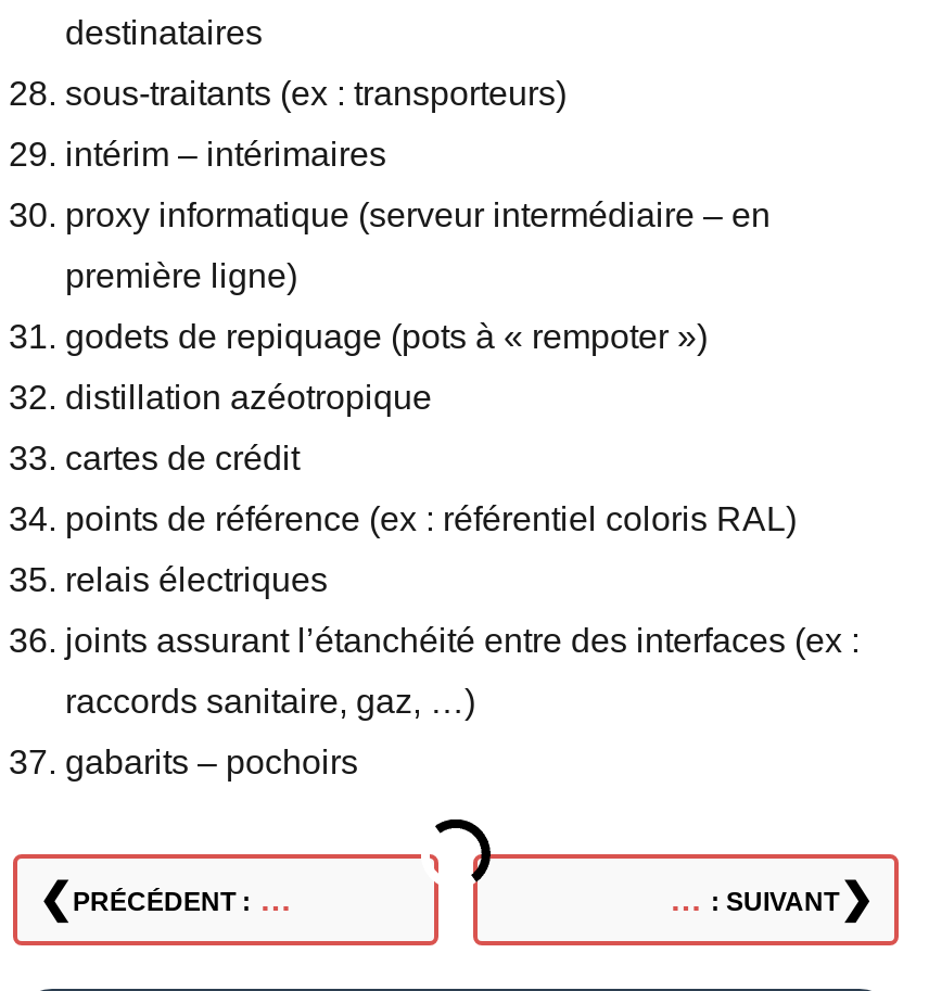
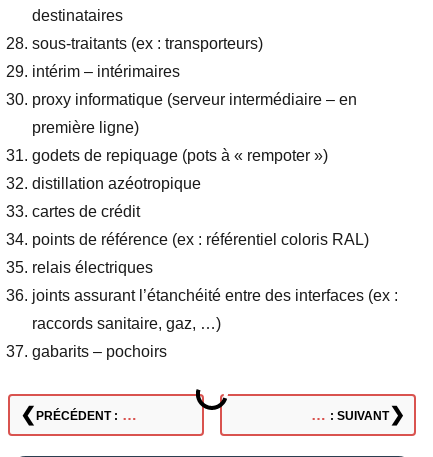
[421,817,493,889] [image] -> [195,378,229,411] [image]

